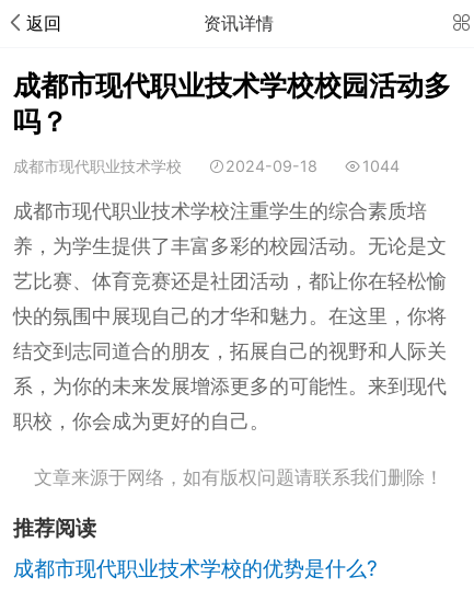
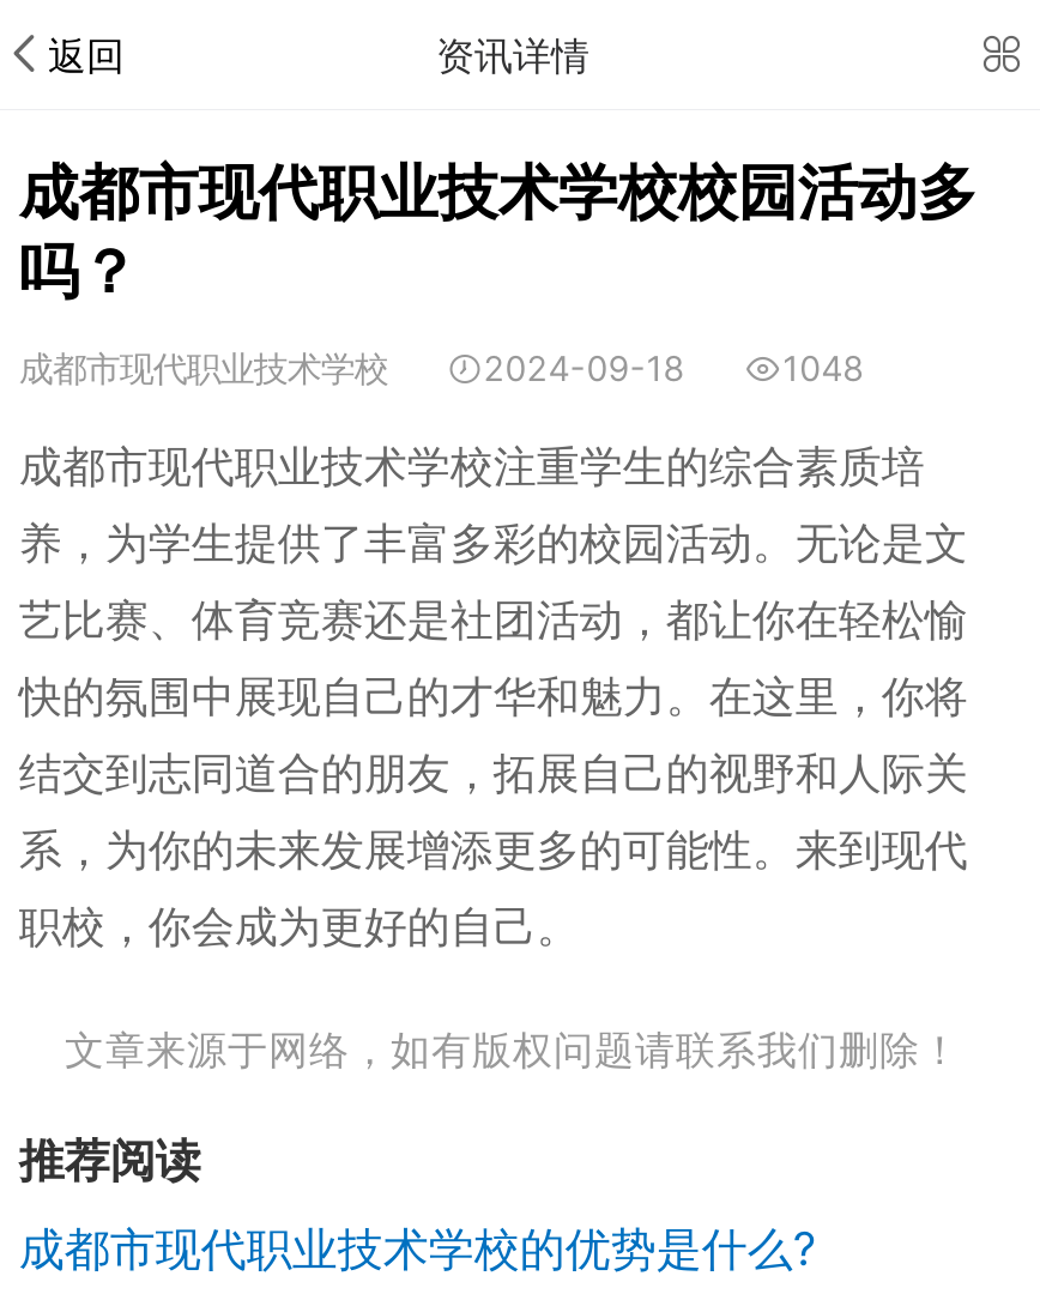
[362,157,399,175] 1044 -> [783,348,864,389] 1048

